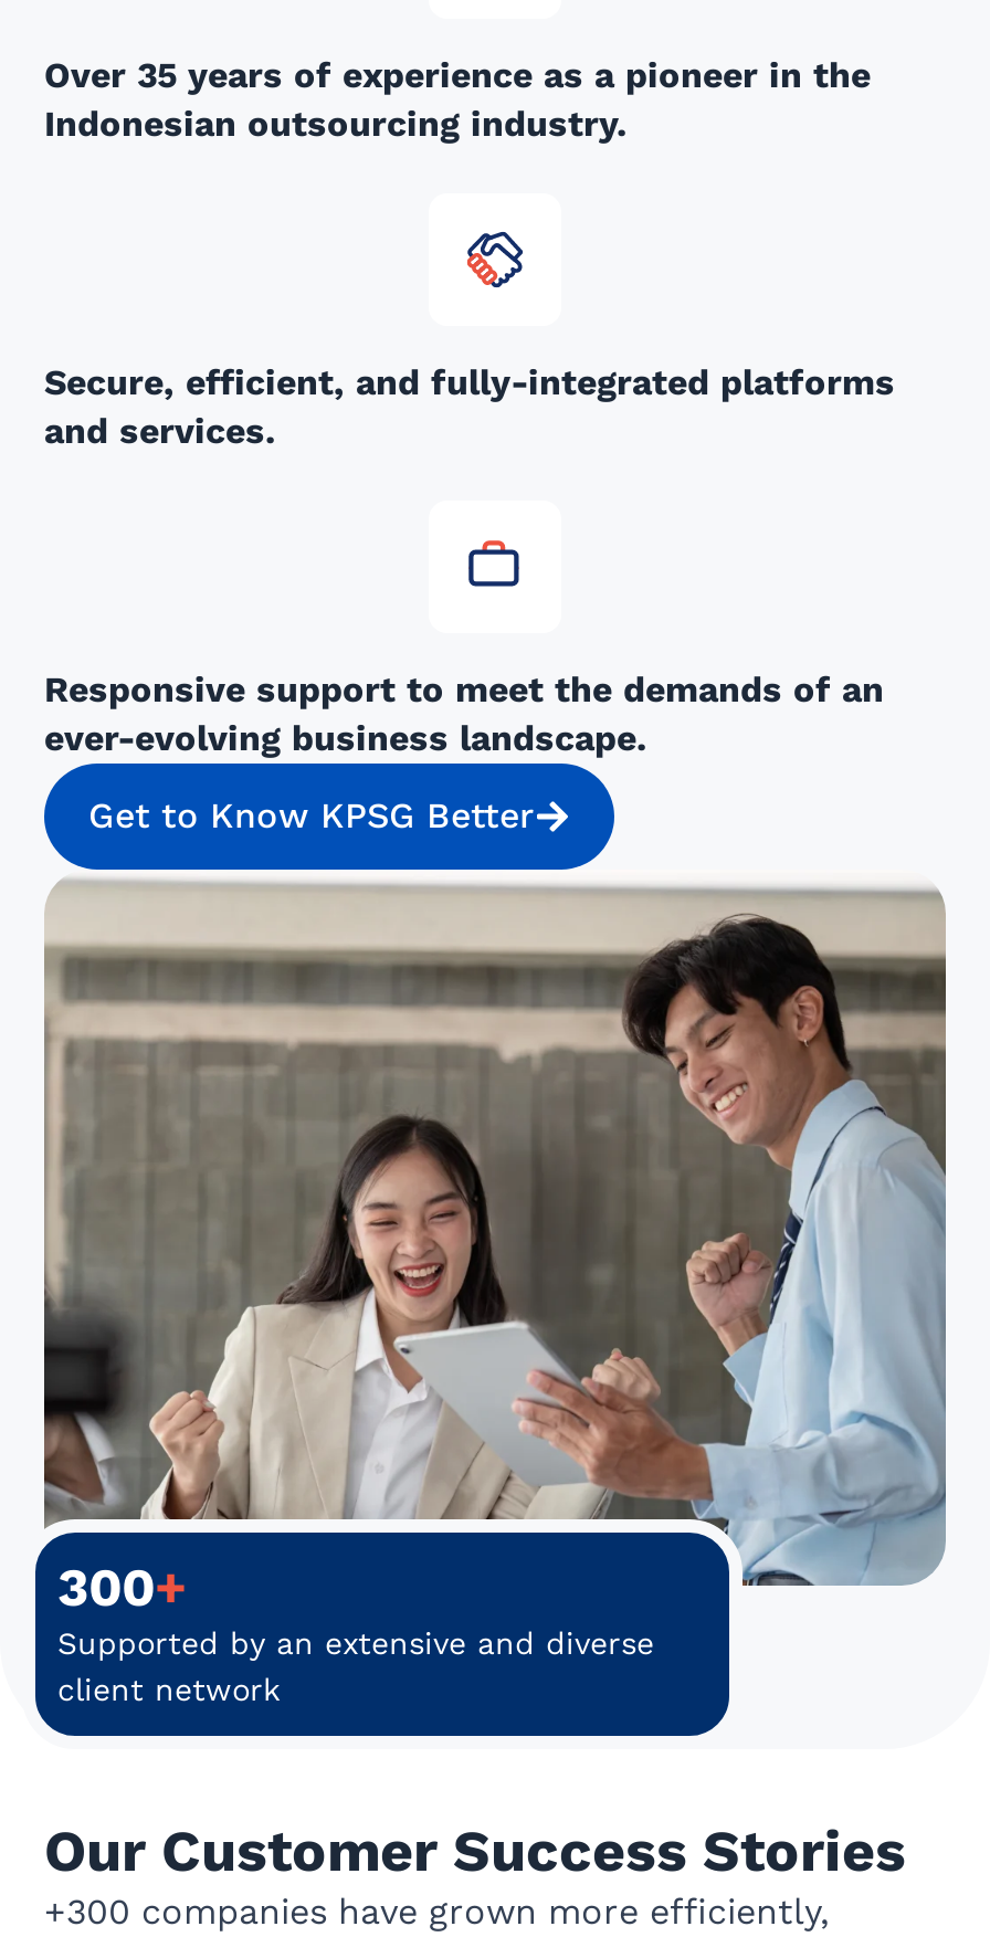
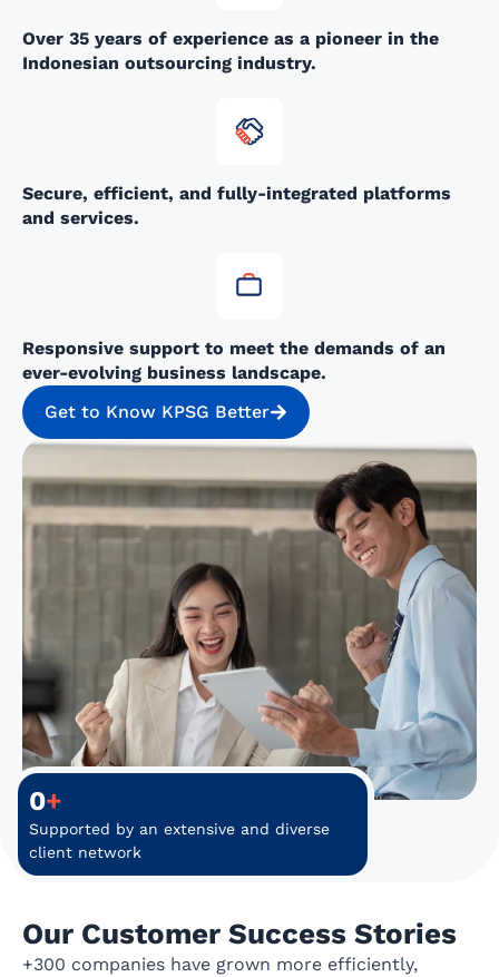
[57,1556,188,1618] 300+ -> [29,785,62,816] 0+

